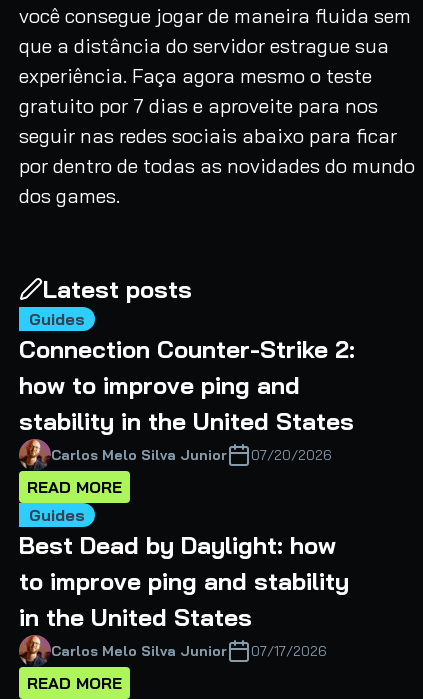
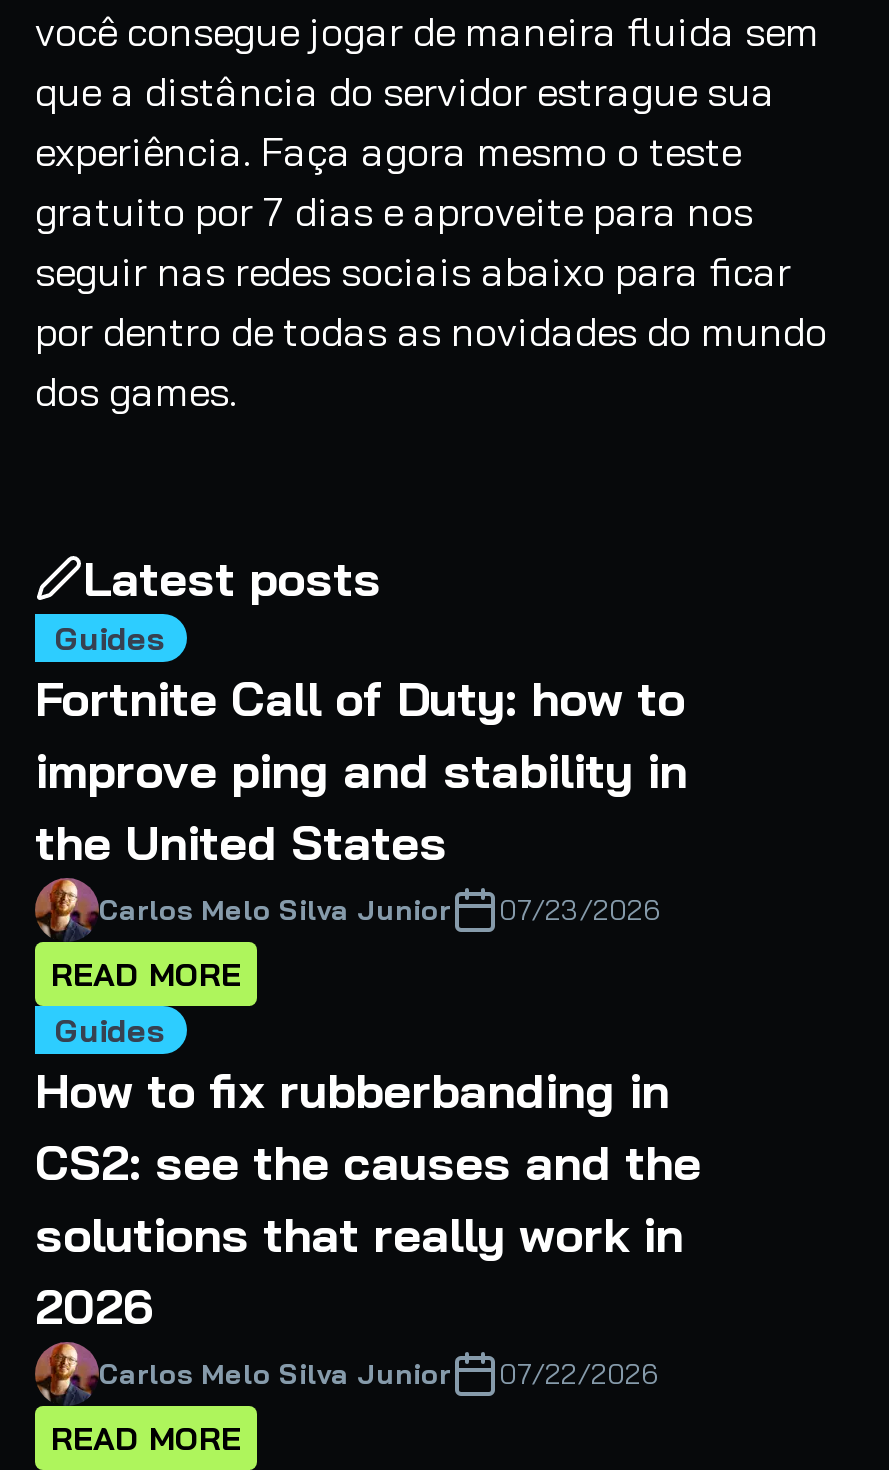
[19,334,355,436] Connection Counter-Strike 2: | how to improve ping and | stability in the United States -> [35,668,687,872] Fortnite Call of Duty: how to | improve ping and stability in | the United States
[51,445,332,463] Carlos Melo Silva Junior 07/20/2026 -> [99,891,661,927] Carlos Melo Silva Junior 07/23/2026
[19,530,349,632] Best Dead by Daylight: how | to improve ping and stability | in the United States -> [35,1060,701,1336] How to fix rubberbanding in | CS2: see the causes and the | solutions that really work in | 2026
[51,641,327,659] Carlos Melo Silva Junior 07/17/2026 -> [99,1355,659,1391] Carlos Melo Silva Junior 07/22/2026

